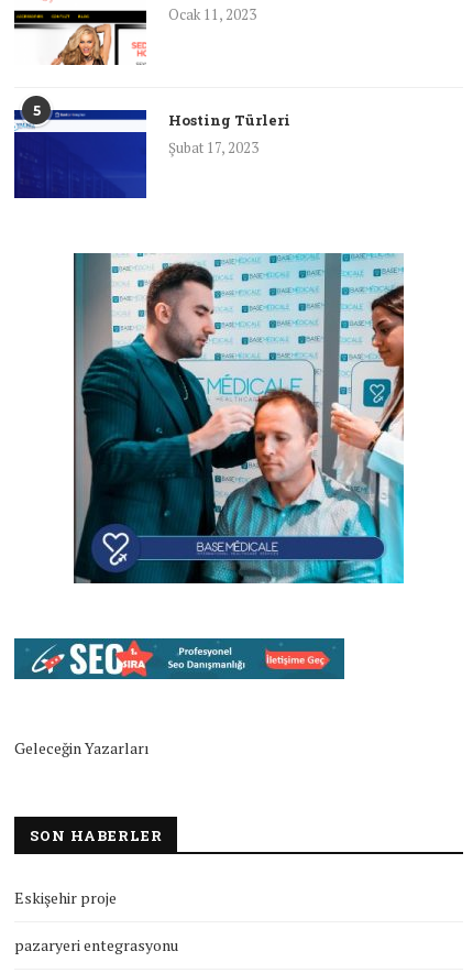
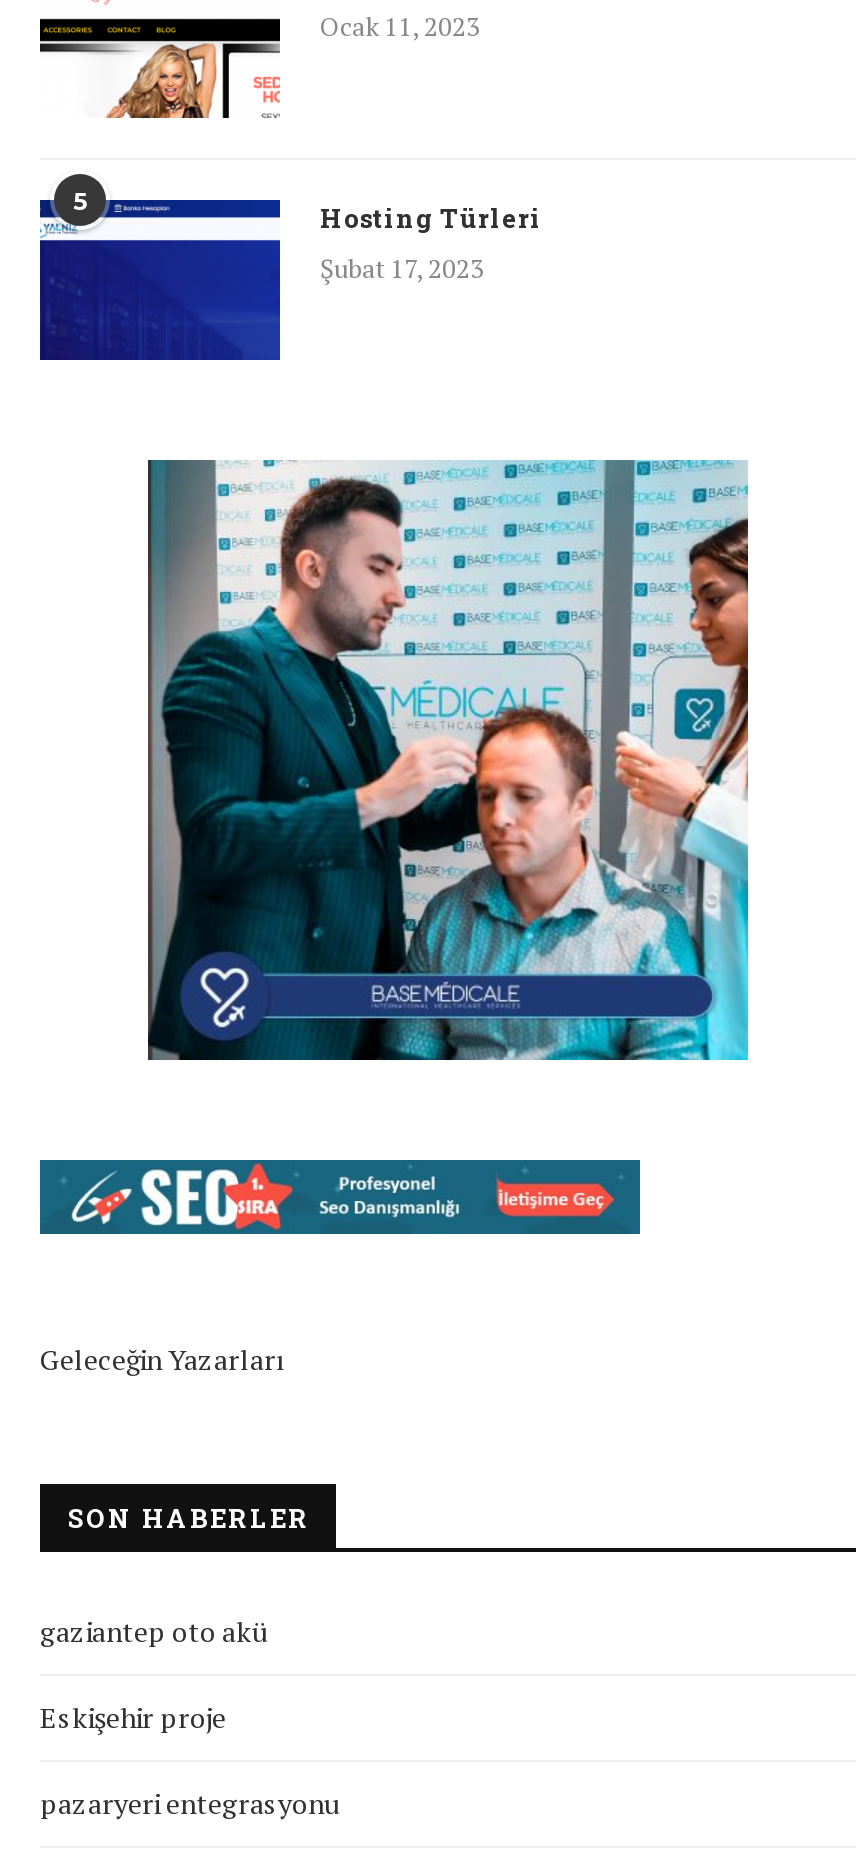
none -> [40,1612,266,1650] gaziantep oto akü

